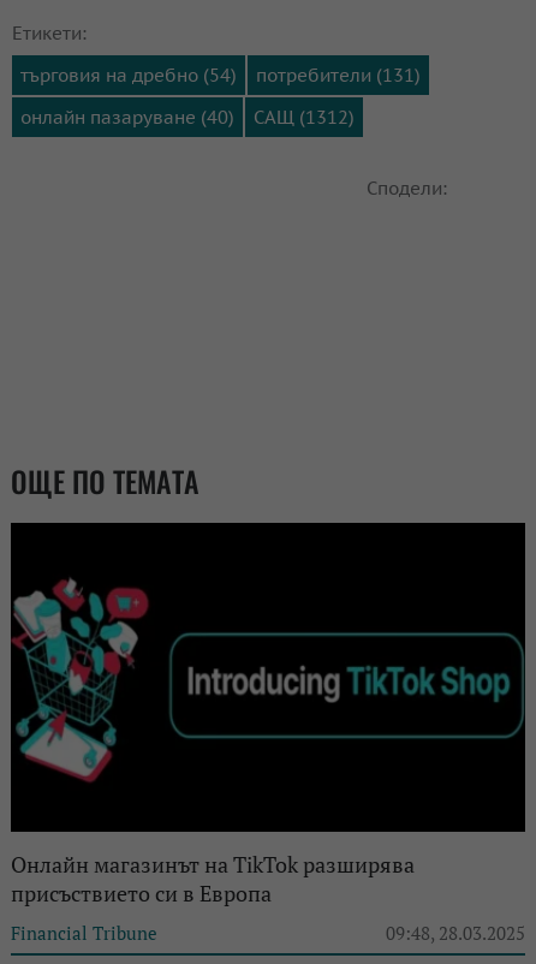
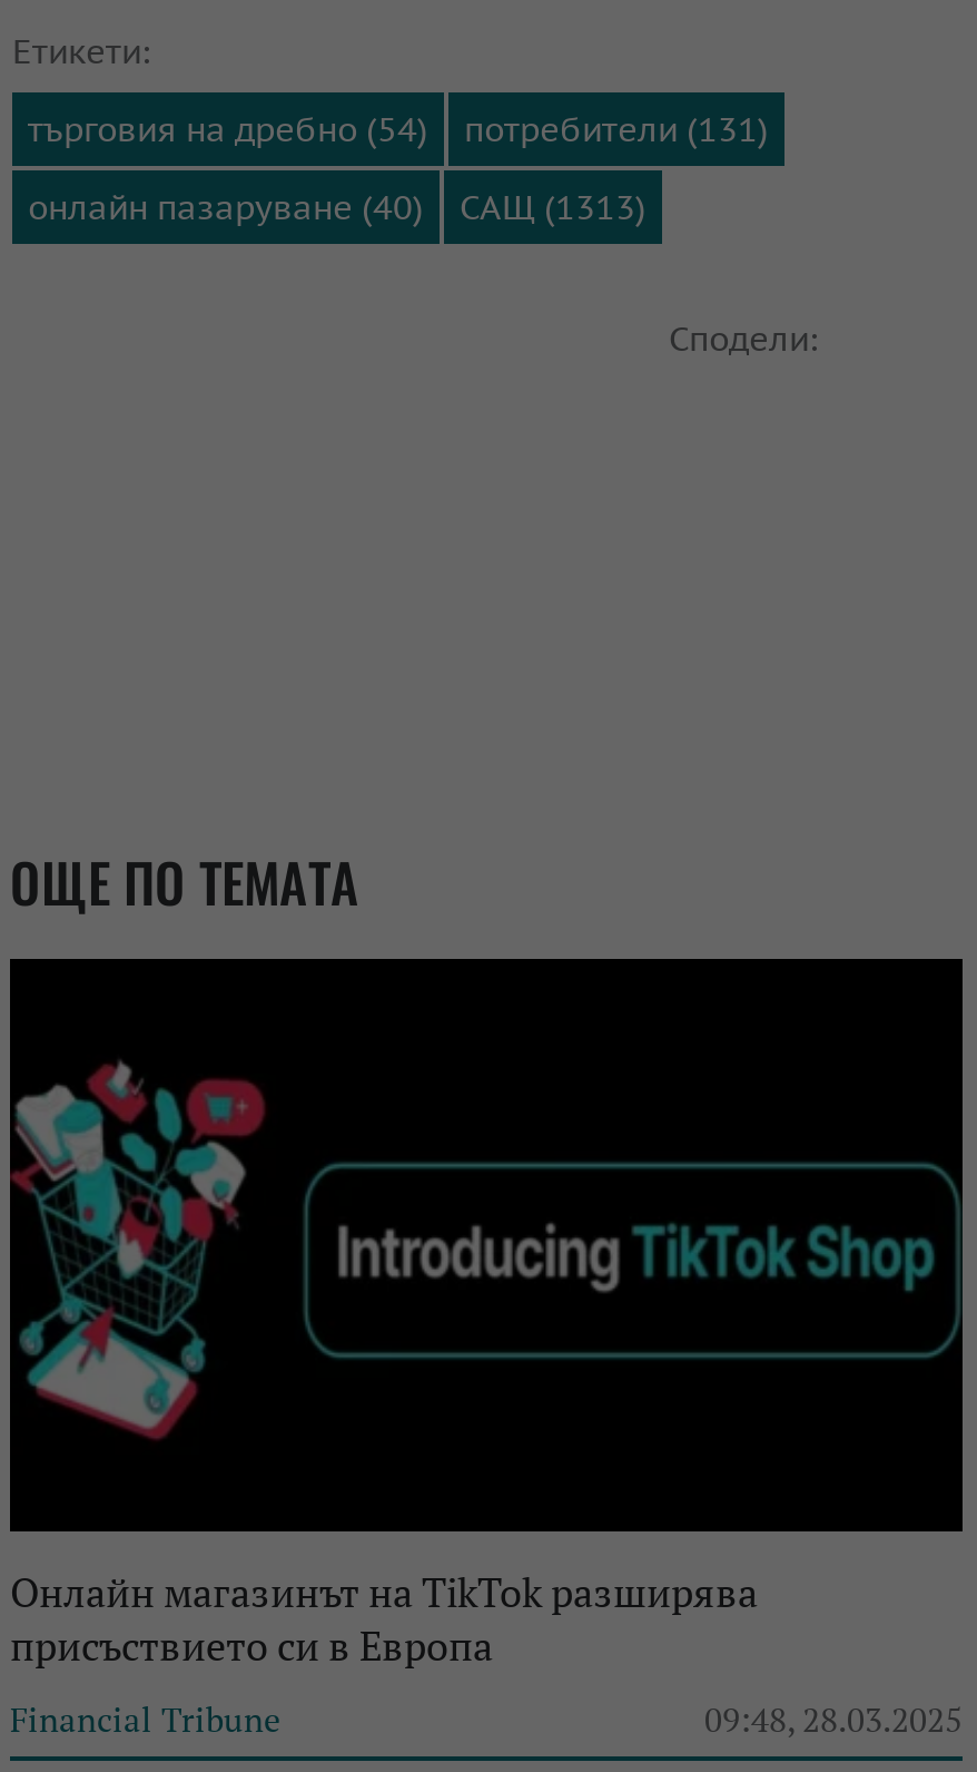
[20,106,355,128] онлайн пазаруване (40) САЩ (1312) -> [28,186,647,228] онлайн пазаруване (40) САЩ (1313)

